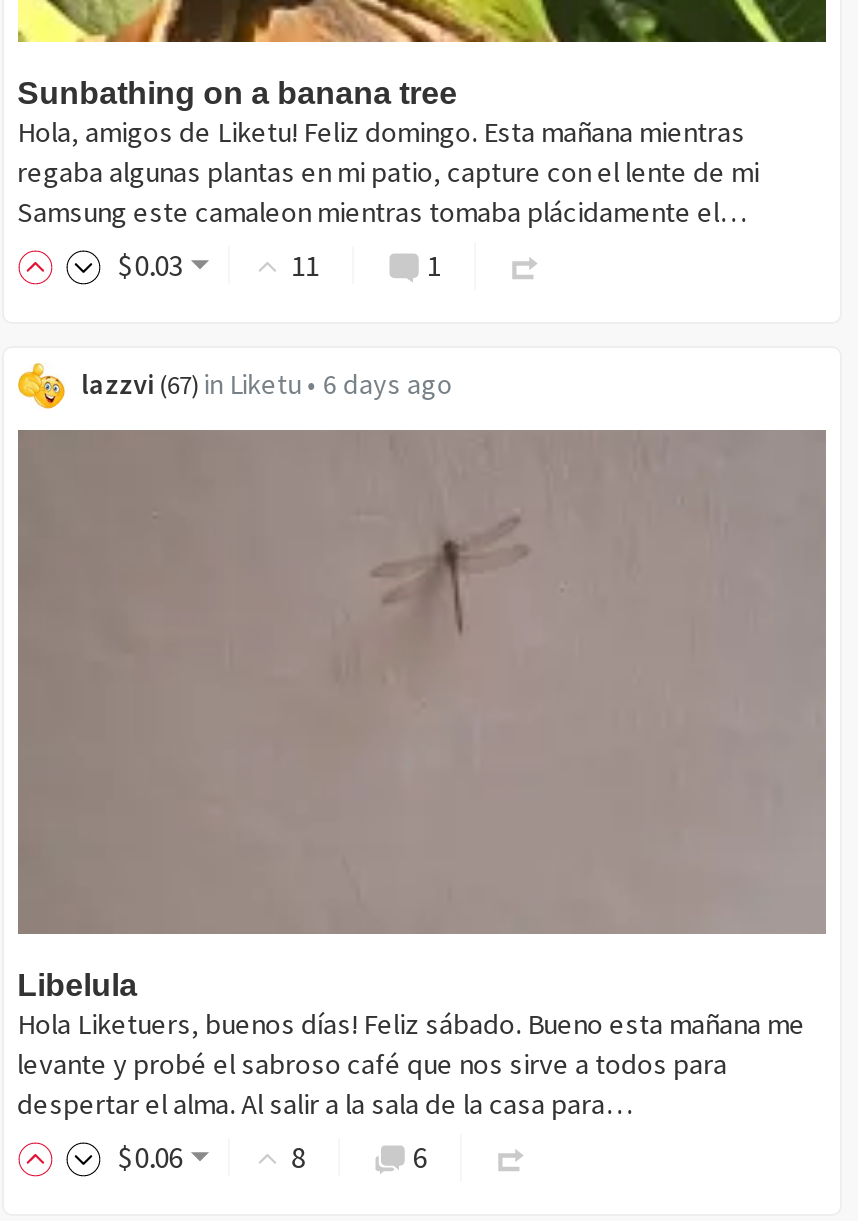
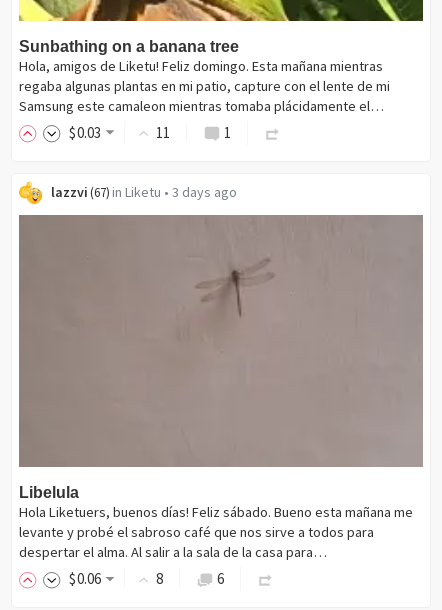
[81,367,453,403] lazzvi (67) in Liketu • 6 days ago -> [51,183,237,201] lazzvi (67) in Liketu • 3 days ago

